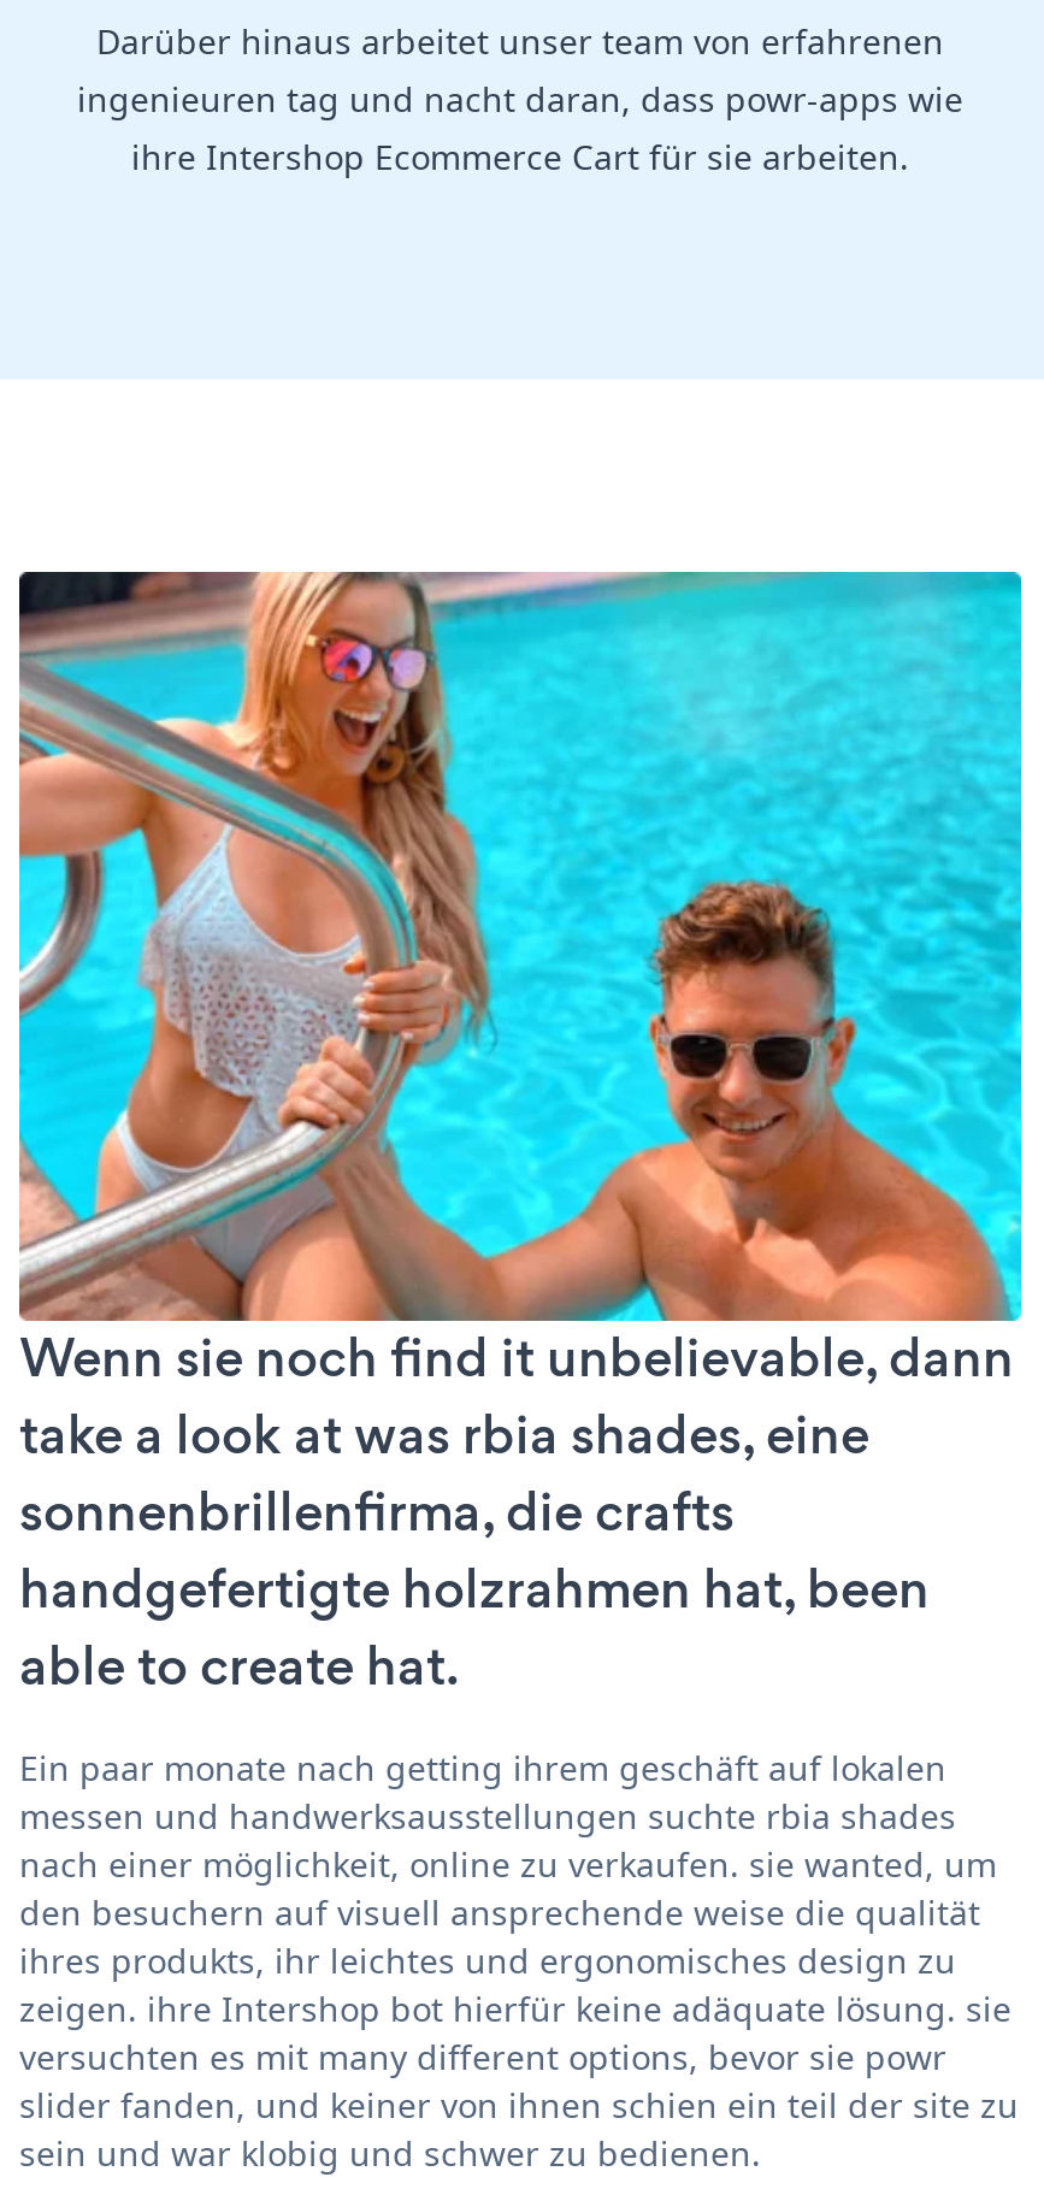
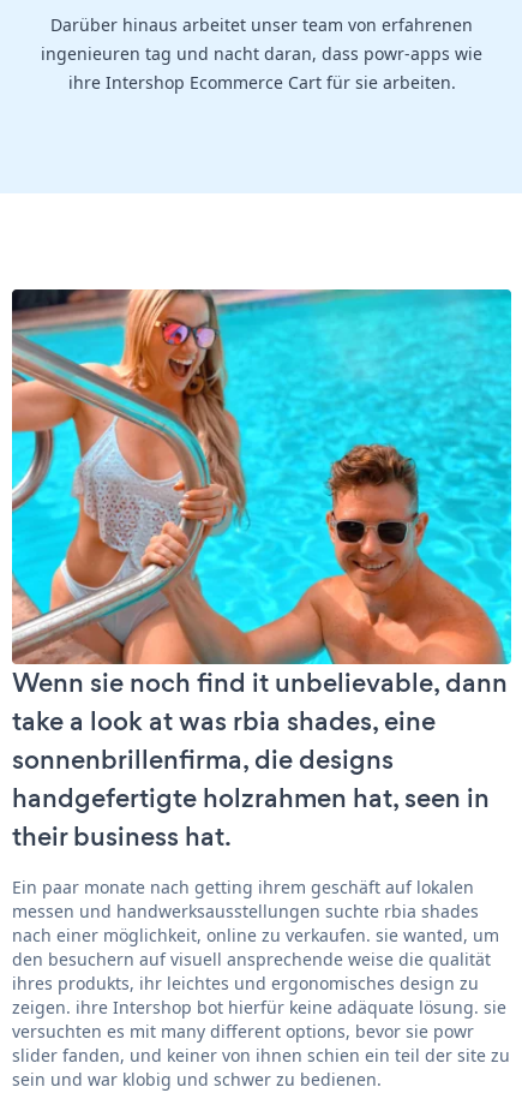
[19,1476,930,1704] sonnenbrillenfirma, die crafts | handgefertigte holzrahmen hat, been | able to create hat. -> [12,741,490,855] sonnenbrillenfirma, die designs | handgefertigte holzrahmen hat, seen in | their business hat.

